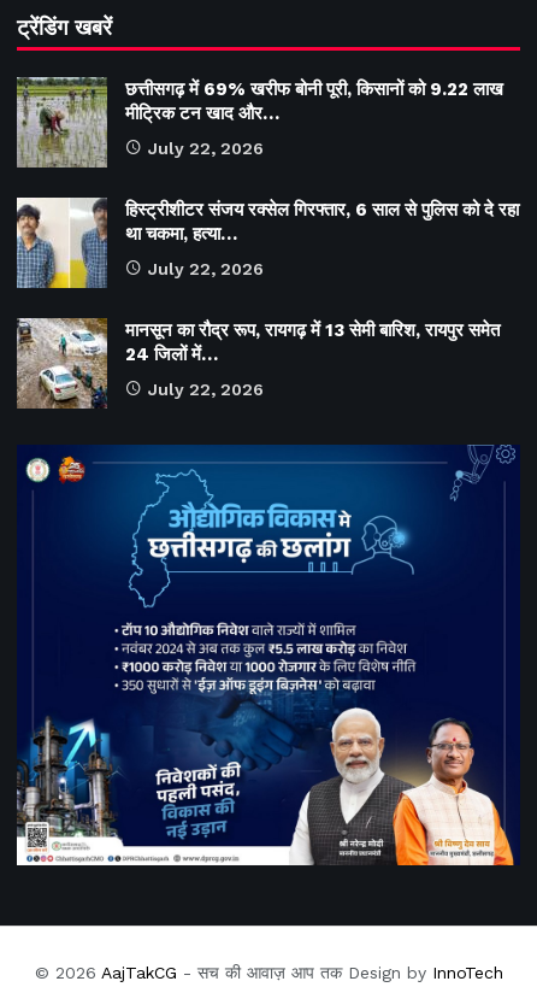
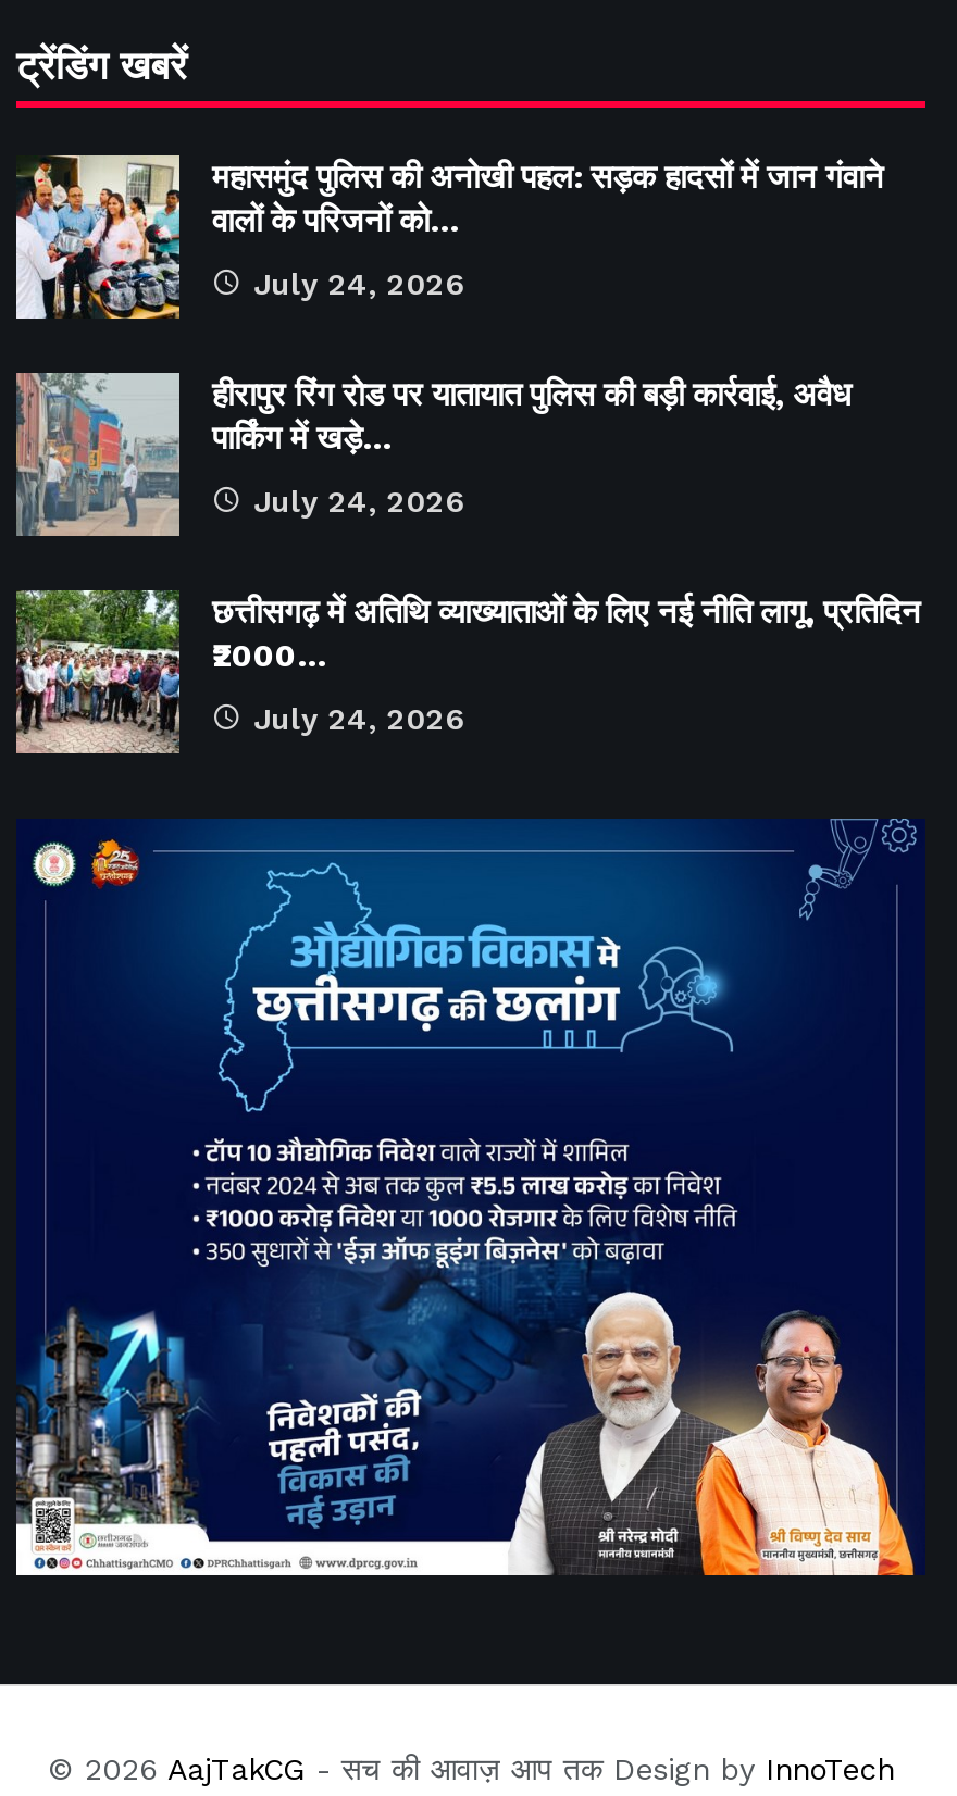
[16,76,503,169] [image] | छत्तीसगढ़ में 69% खरीफ बोनी पूरी, किसानों को 9.22 लाख | मीट्रिक टन खाद और… -> [16,154,884,320] [image] | महासमुंद पुलिस की अनोखी पहल: सड़क हादसों में जान गंवाने | वालों के परिजनों को…
[148,138,264,158] July 22, 2026 -> [253,265,464,300] July 24, 2026
[16,196,519,289] [image] | हिस्ट्रीशीटर संजय रक्सेल गिरफ्तार, 6 साल से पुलिस को दे रहा | था चकमा, हत्या… -> [14,372,852,537] [image] | हीरापुर रिंग रोड पर यातायात पुलिस की बड़ी कार्रवाई, अवैध | पार्किंग में खड़े…
[148,259,264,278] July 22, 2026 -> [253,482,464,517] July 24, 2026
[16,317,500,409] [image] | मानसून का रौद्र रूप, रायगढ़ में 13 सेमी बारिश, रायपुर समेत | 24 जिलों में… -> [16,589,921,754] [image] | छत्तीसगढ़ में अतिथि व्याख्याताओं के लिए नई नीति लागू, प्रतिदिन | ₹2000…
[148,379,264,399] July 22, 2026 -> [253,700,464,735] July 24, 2026

